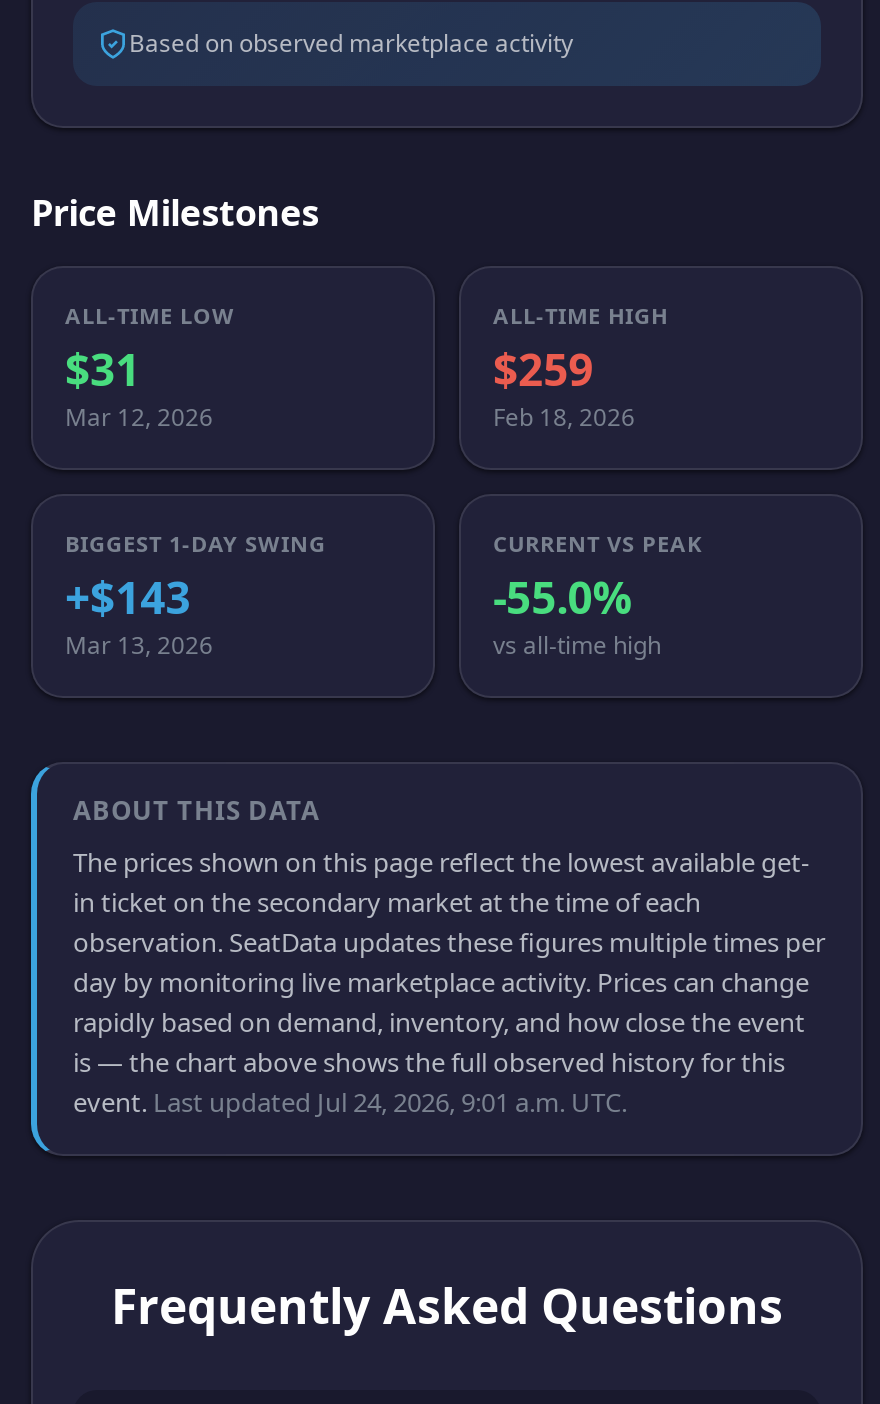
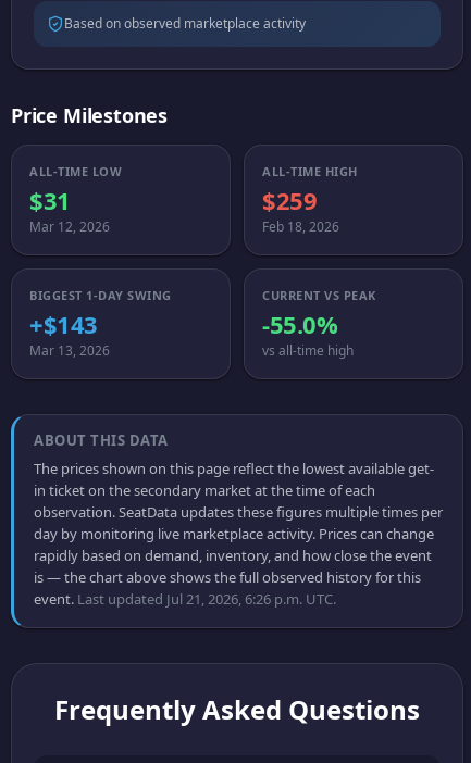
[73,1084,627,1120] event. Last updated Jul 24, 2026, 9:01 a.m. UTC. -> [34,589,336,609] event. Last updated Jul 21, 2026, 6:26 p.m. UTC.

